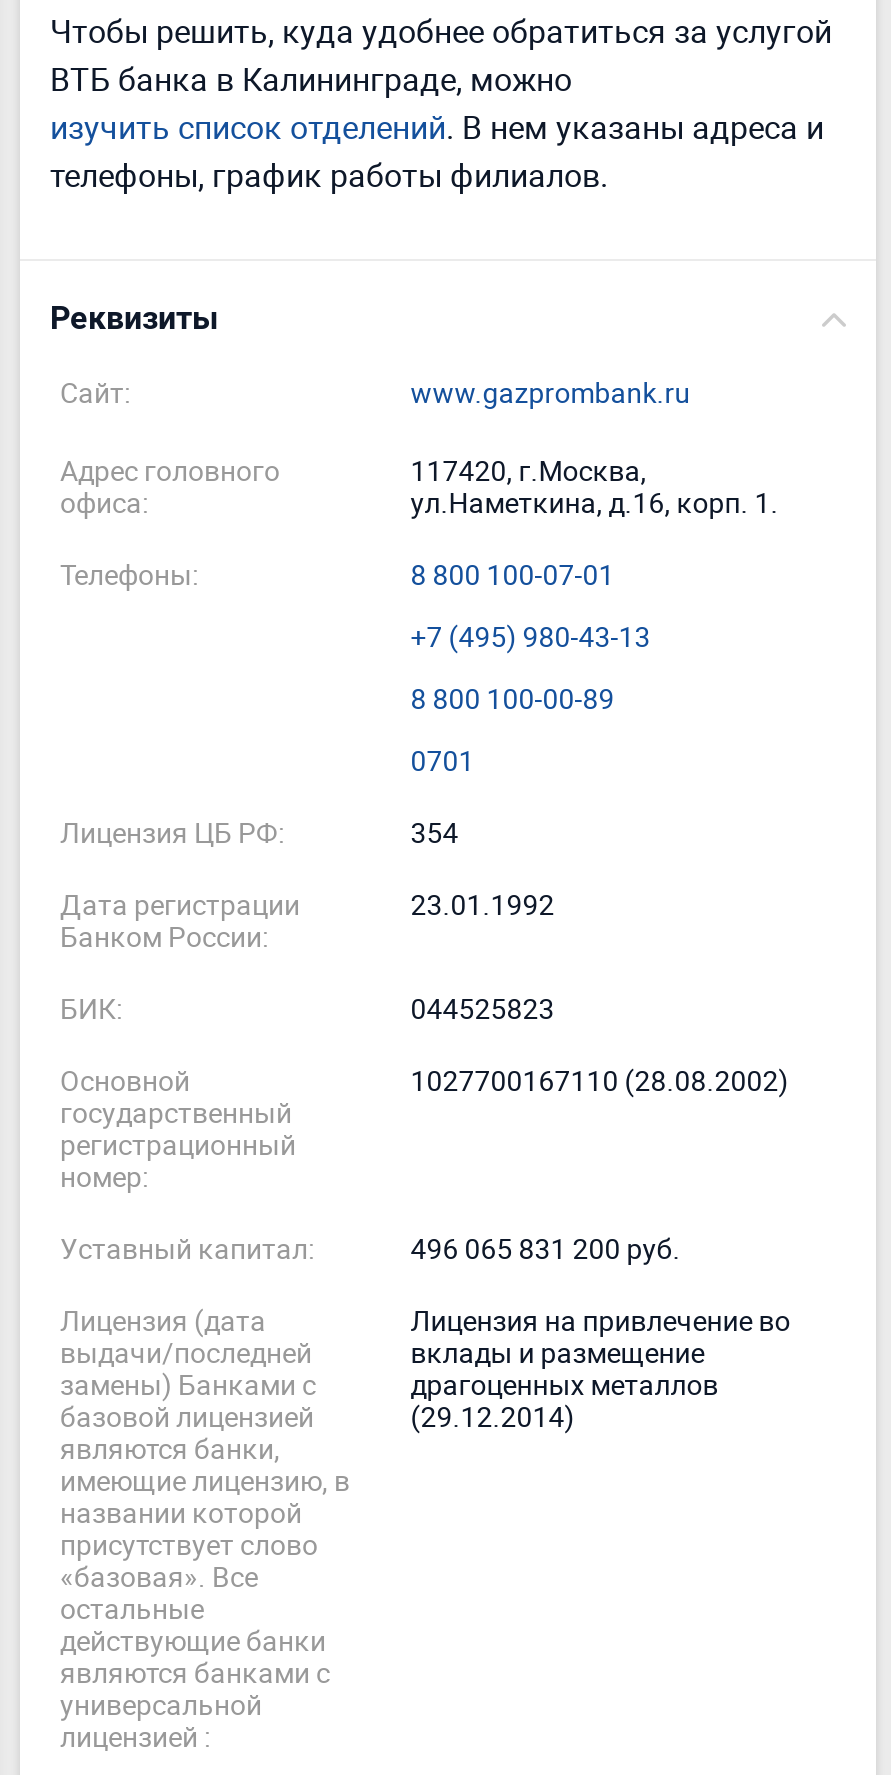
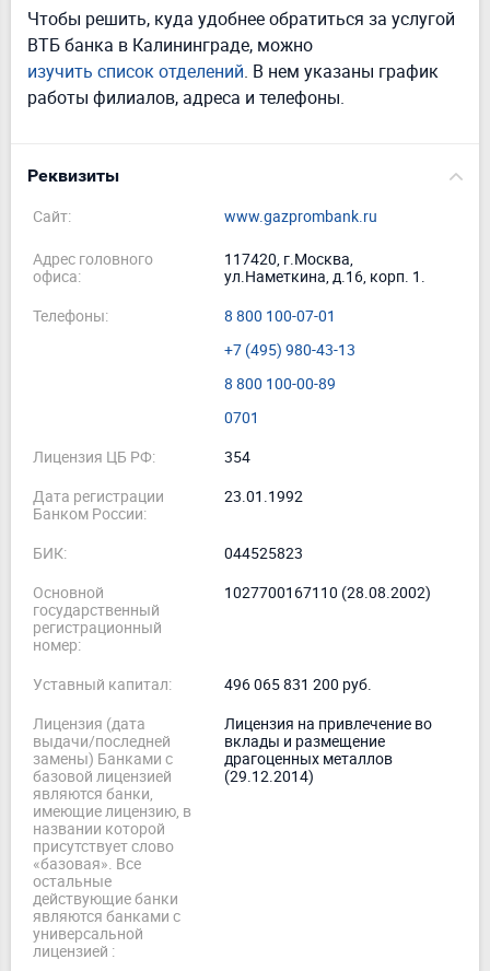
[50,105,824,197] изучить список отделений. В нем указаны адреса и | телефоны, график работы филиалов. -> [27,59,439,109] изучить список отделений. В нем указаны график | работы филиалов, адреса и телефоны.

